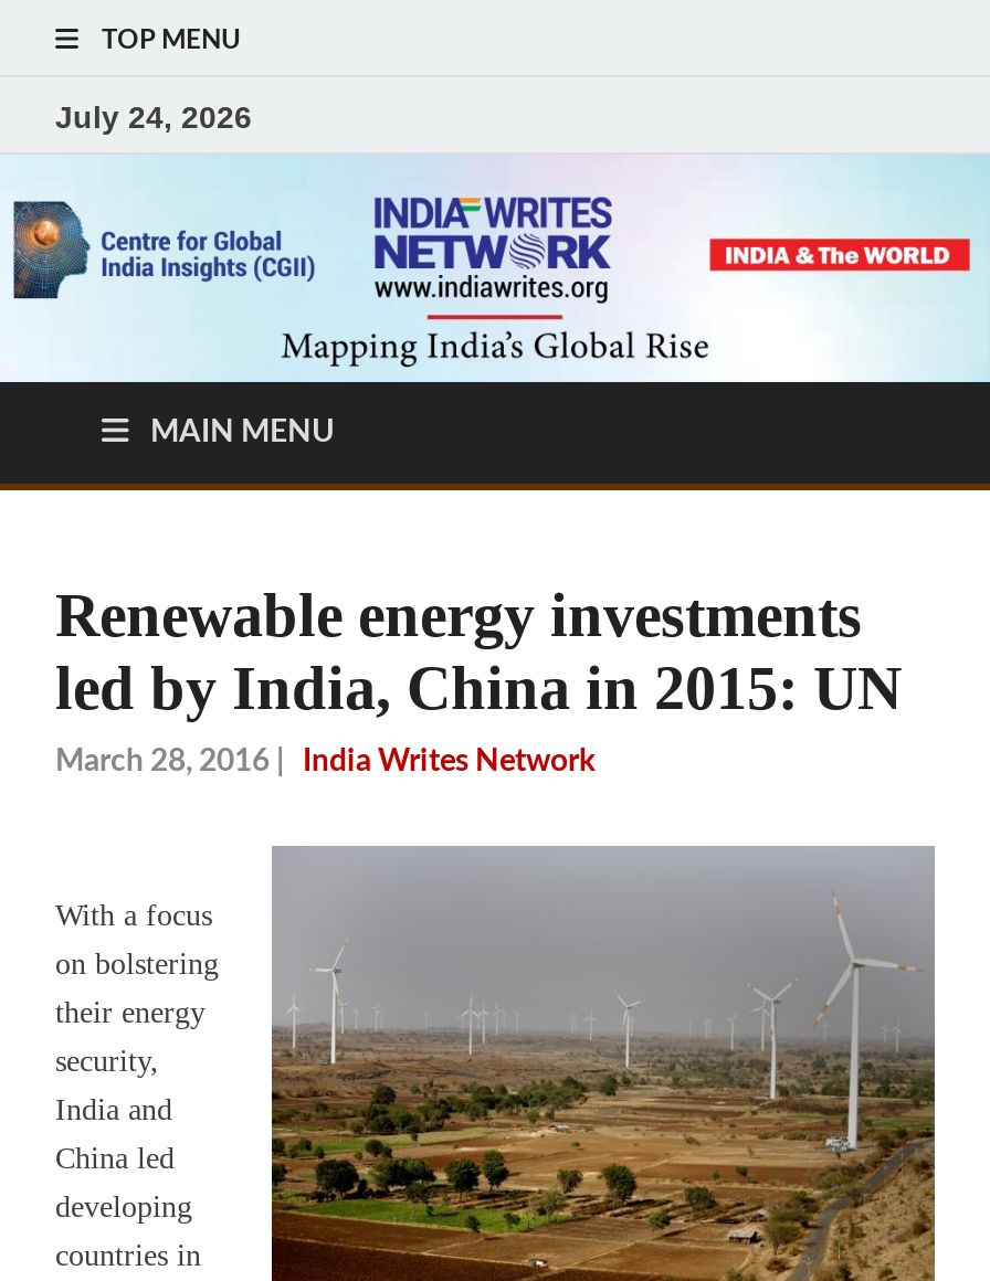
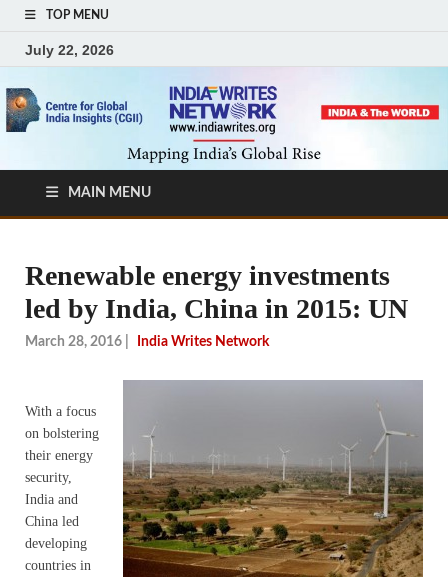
[55,98,252,134] July 24, 2026 -> [25,41,114,57] July 22, 2026

